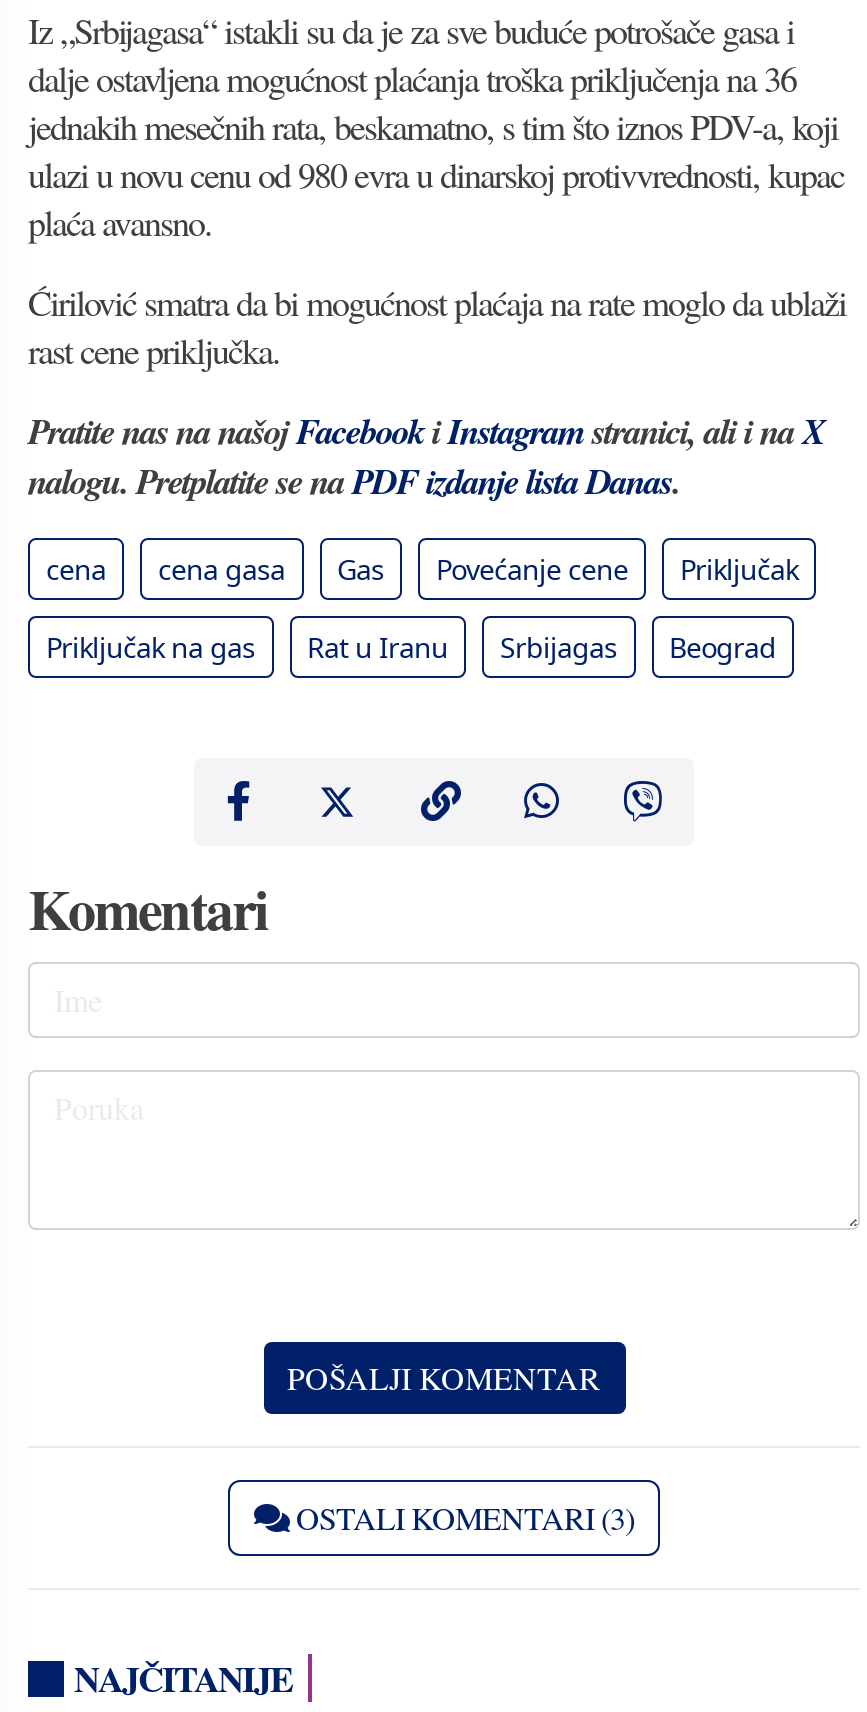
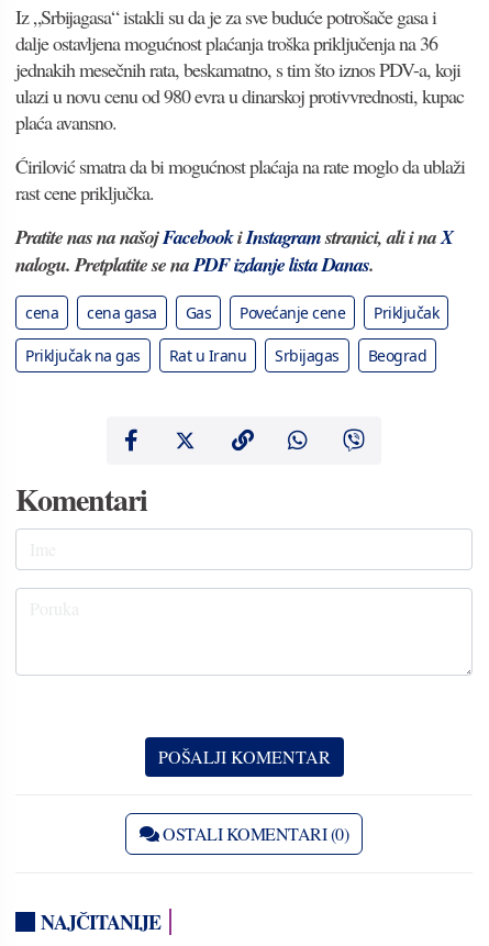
[296,1495,634,1537] OSTALI KOMENTARI (3) -> [163,821,348,844] OSTALI KOMENTARI (0)

